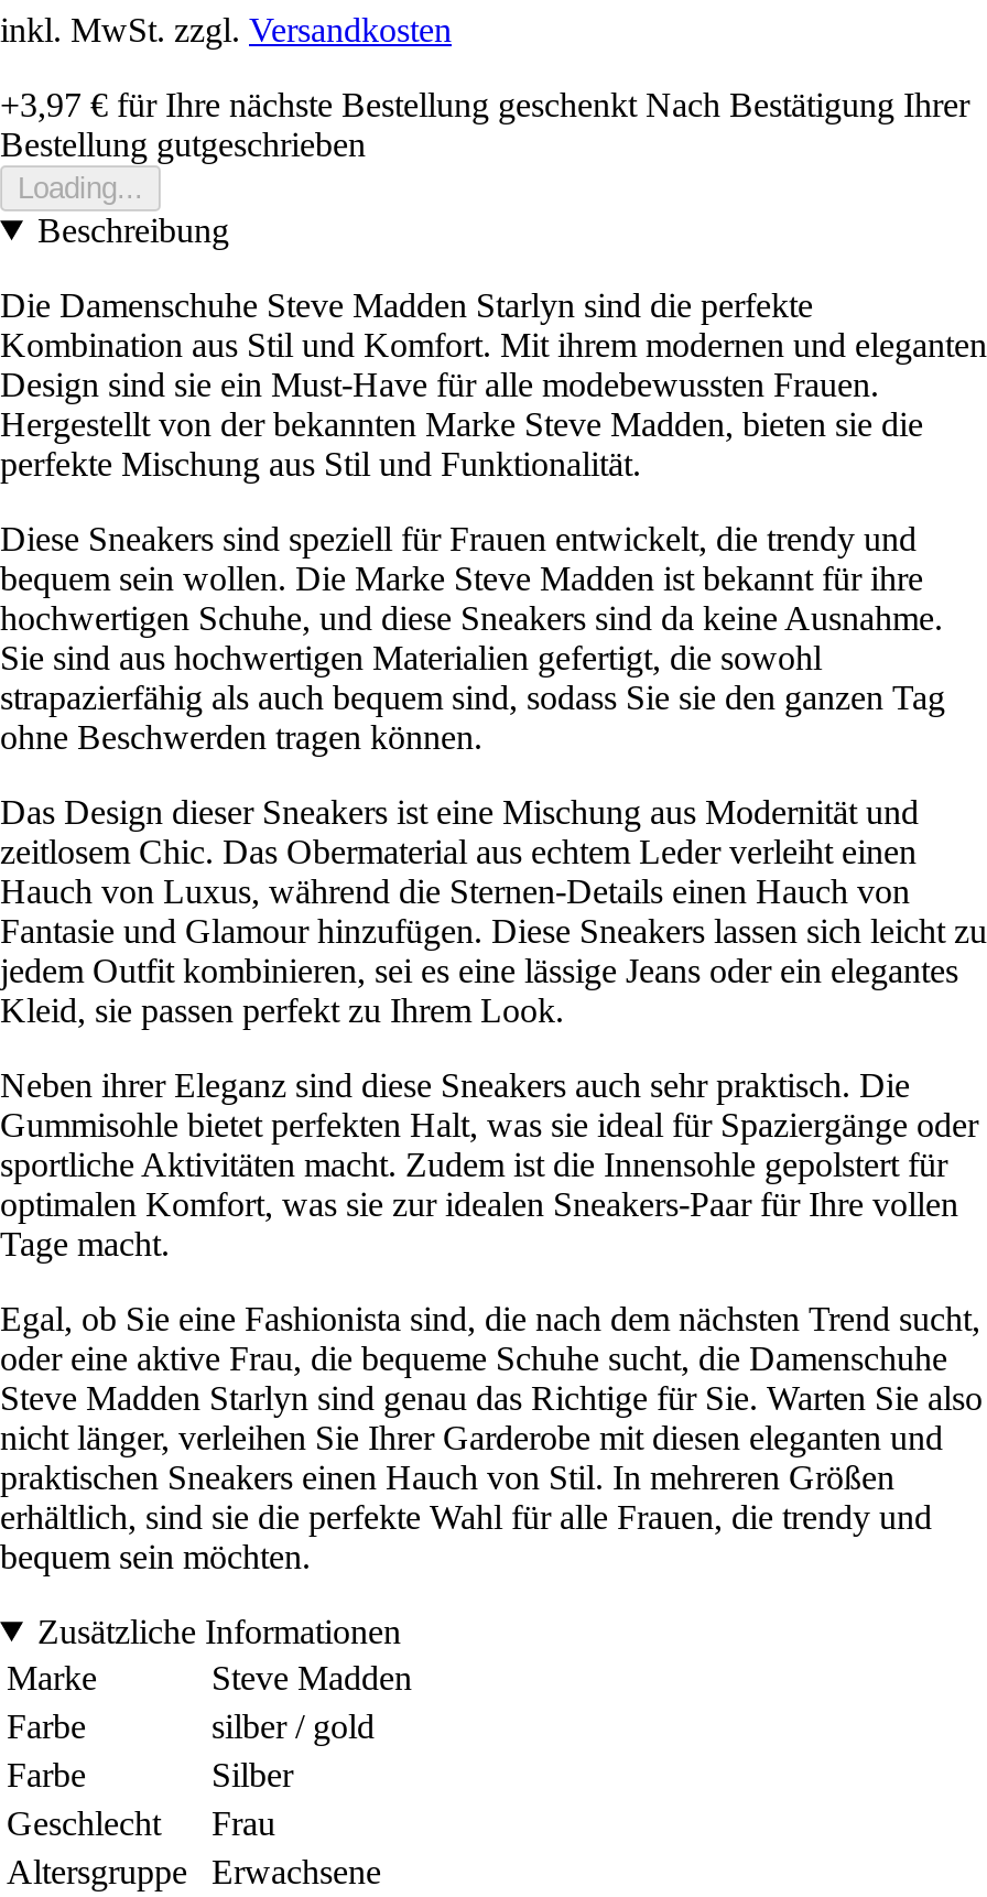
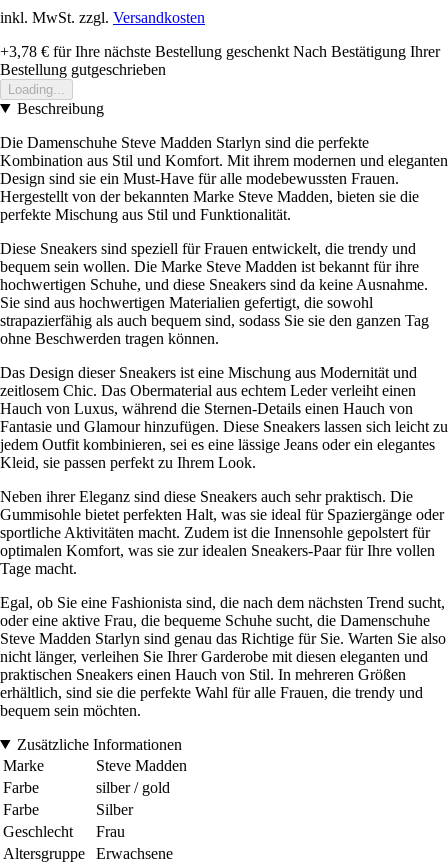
[0,86,969,123] +3,97 €für Ihre nächste Bestellung geschenkt Nach Bestätigung Ihrer -> [0,43,440,60] +3,78 €für Ihre nächste Bestellung geschenkt Nach Bestätigung Ihrer

